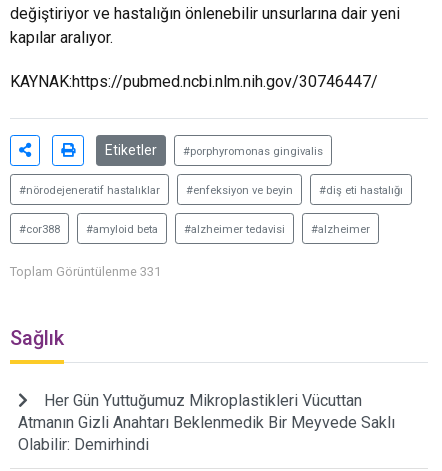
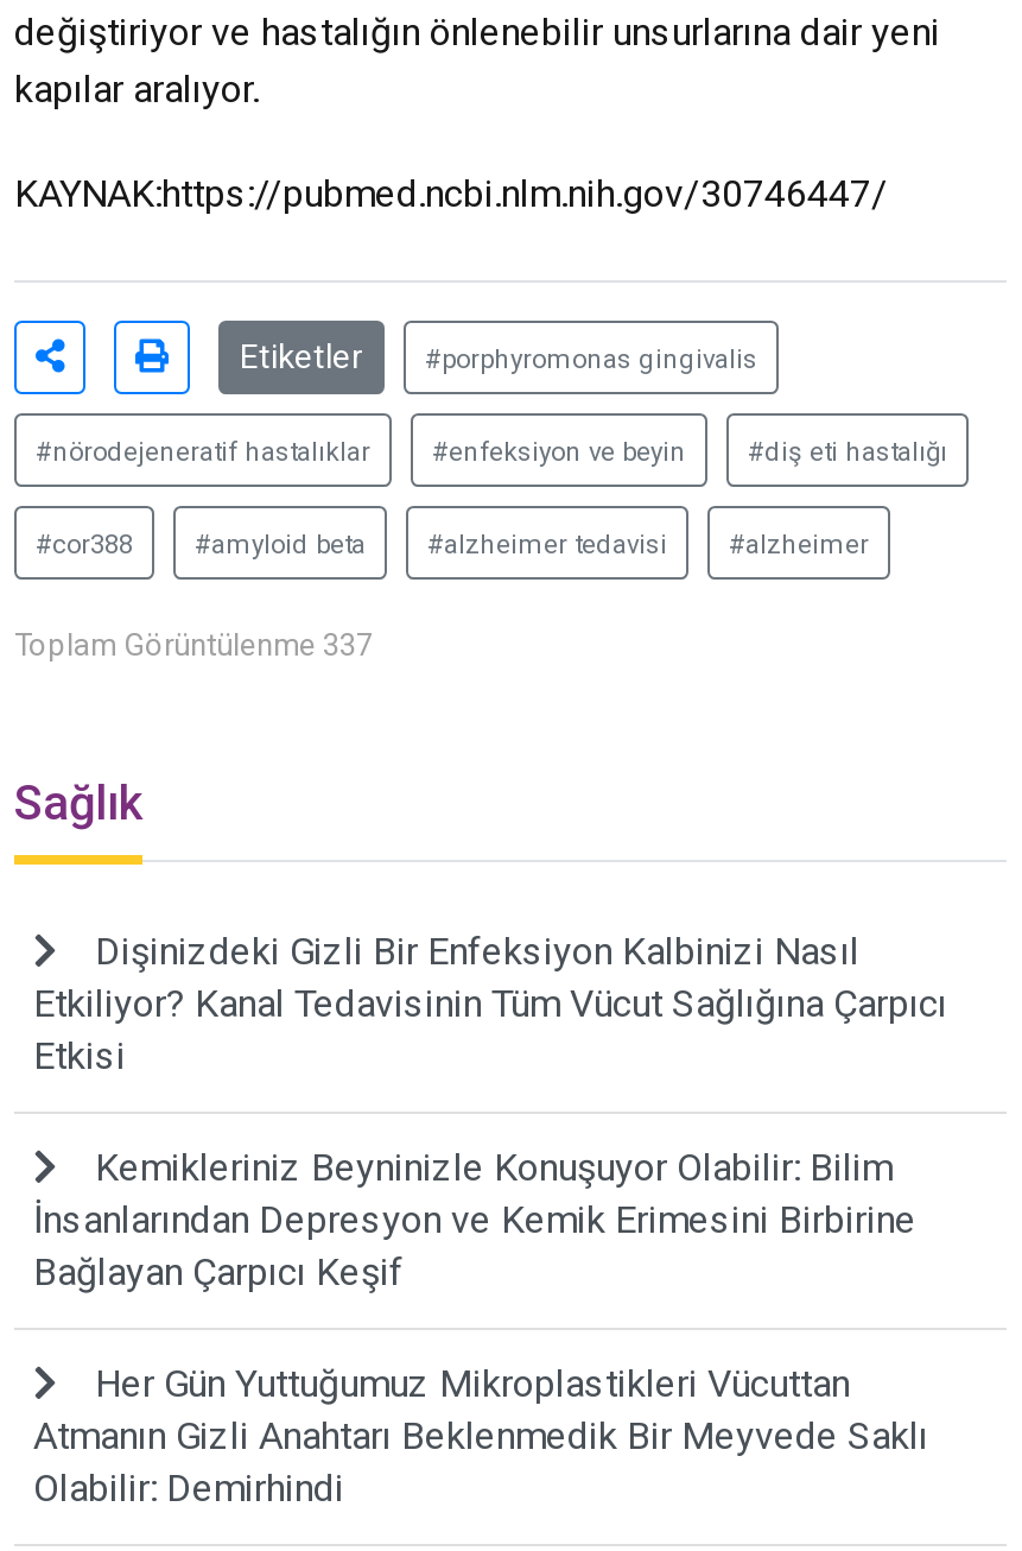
[10,264,161,279] Toplam Görüntülenme 331 -> [14,628,373,663] Toplam Görüntülenme 337
none -> [33,929,947,1295] Dişinizdeki Gizli Bir Enfeksiyon Kalbinizi Nasıl | Etkiliyor? Kanal Tedavisinin Tüm Vücut Sağlığına Çarpıcı | Etkisi | Kemikleriniz Beyninizle Konuşuyor Olabilir: Bilim | İnsanlarından Depresyon ve Kemik Erimesini Birbirine | Bağlayan Çarpıcı Keşif

